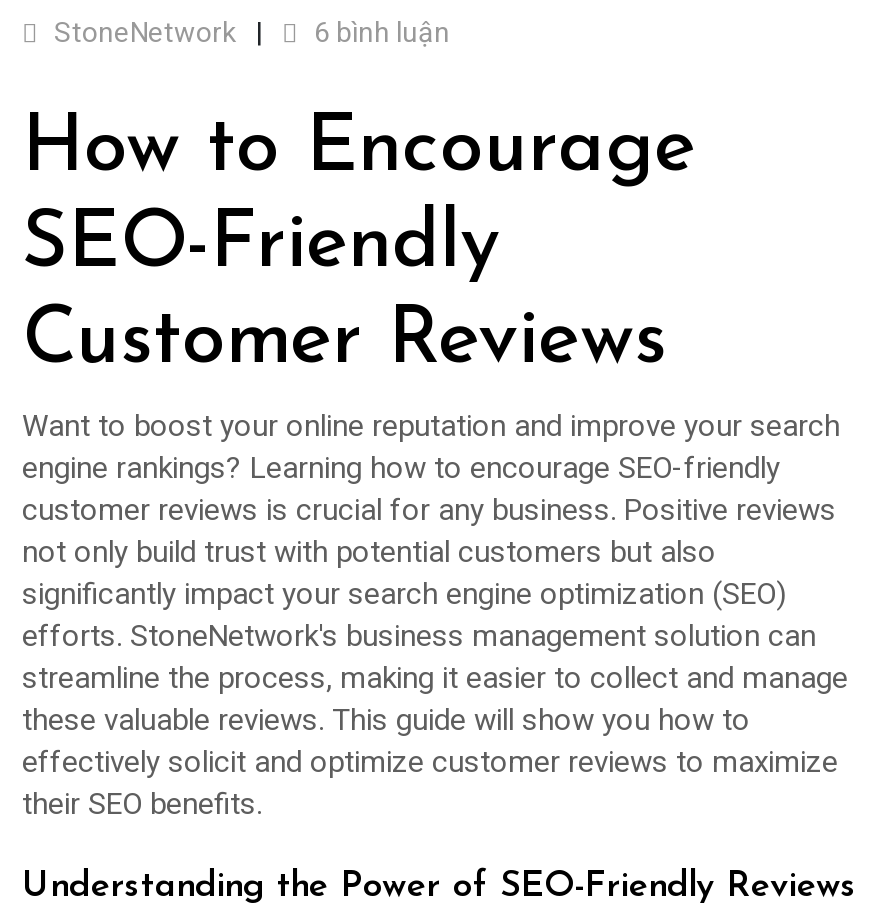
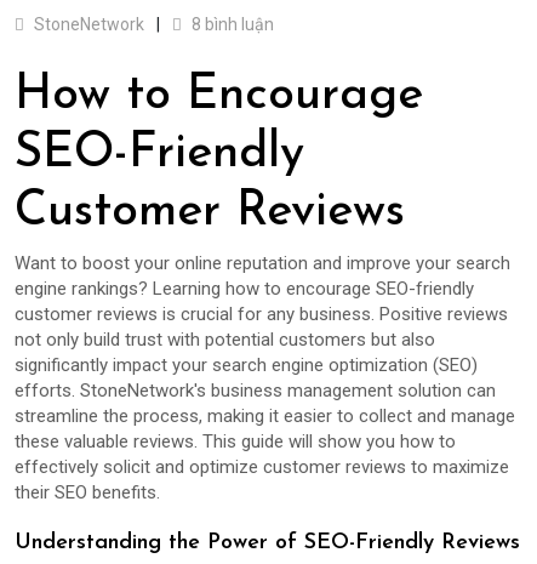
[308,16,450,48] 6 bình luận -> [188,15,274,34] 8 bình luận

